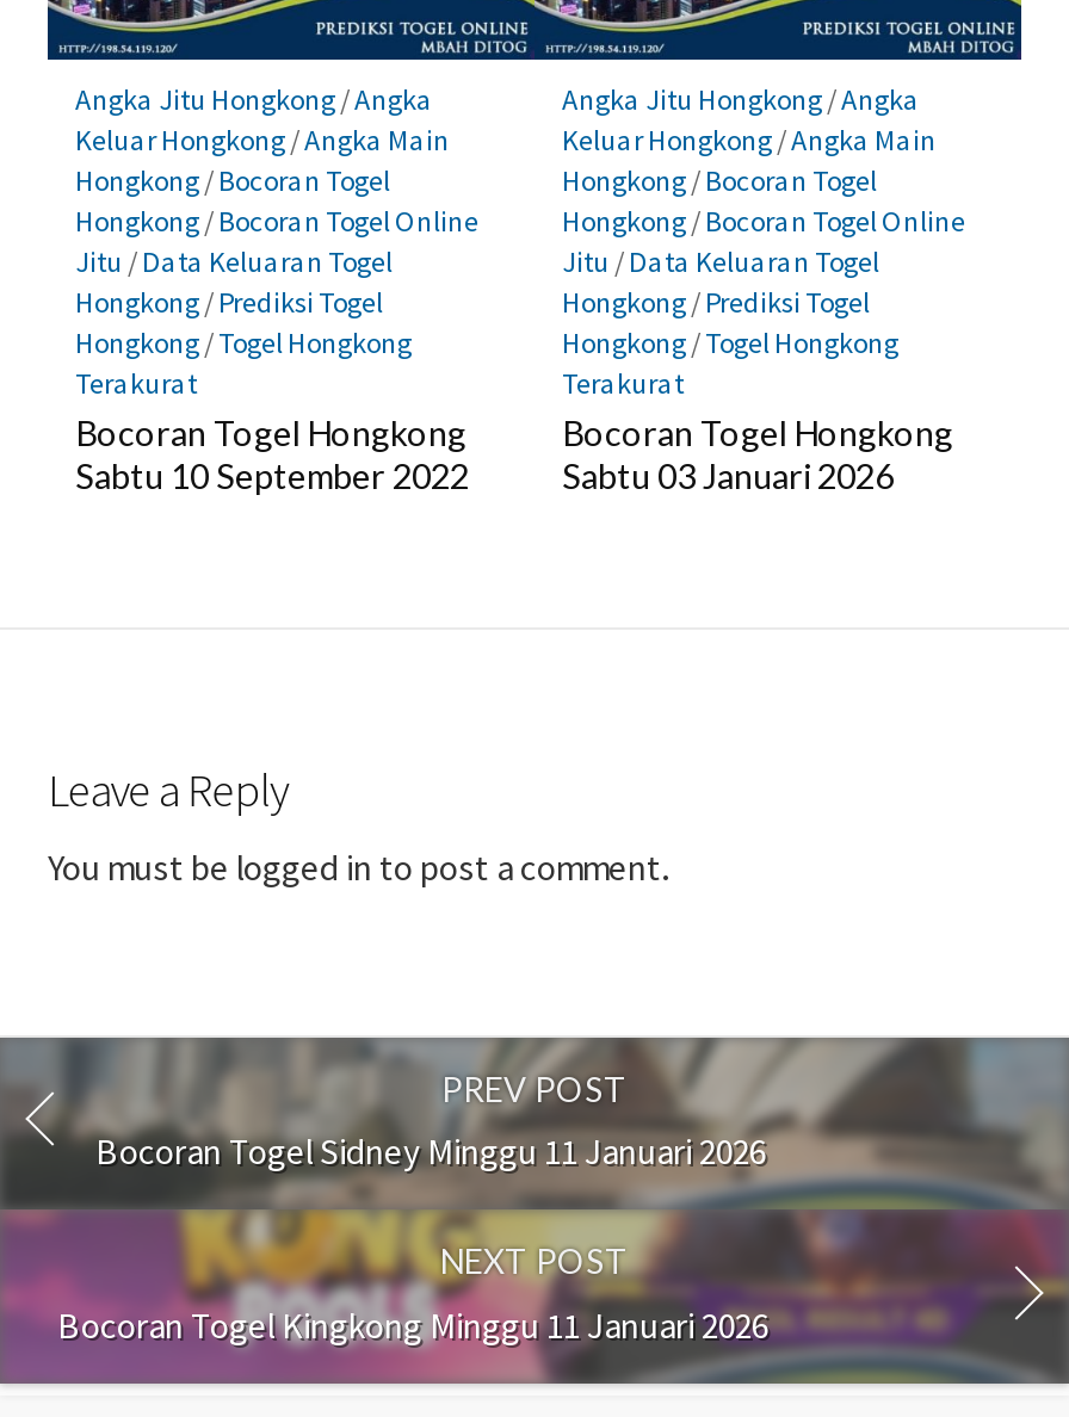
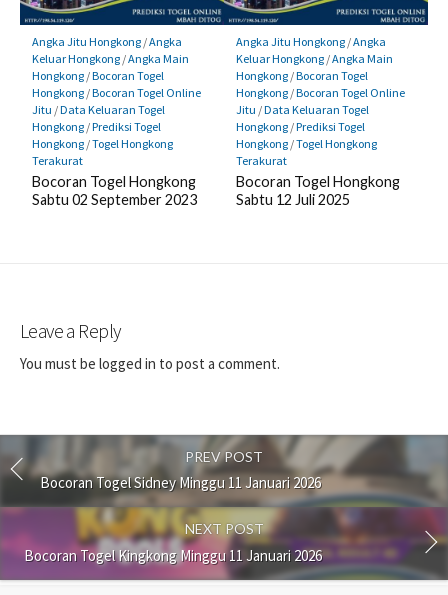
[75,454,469,495] Sabtu 10 September 2022 -> [31,190,196,207] Sabtu 02 September 2023
[562,454,894,495] Sabtu 03 Januari 2026 -> [235,190,349,207] Sabtu 12 Juli 2025

